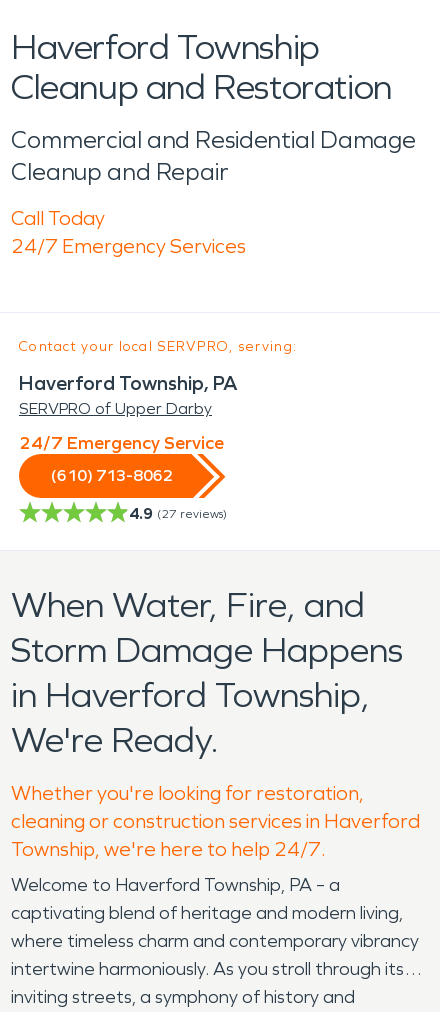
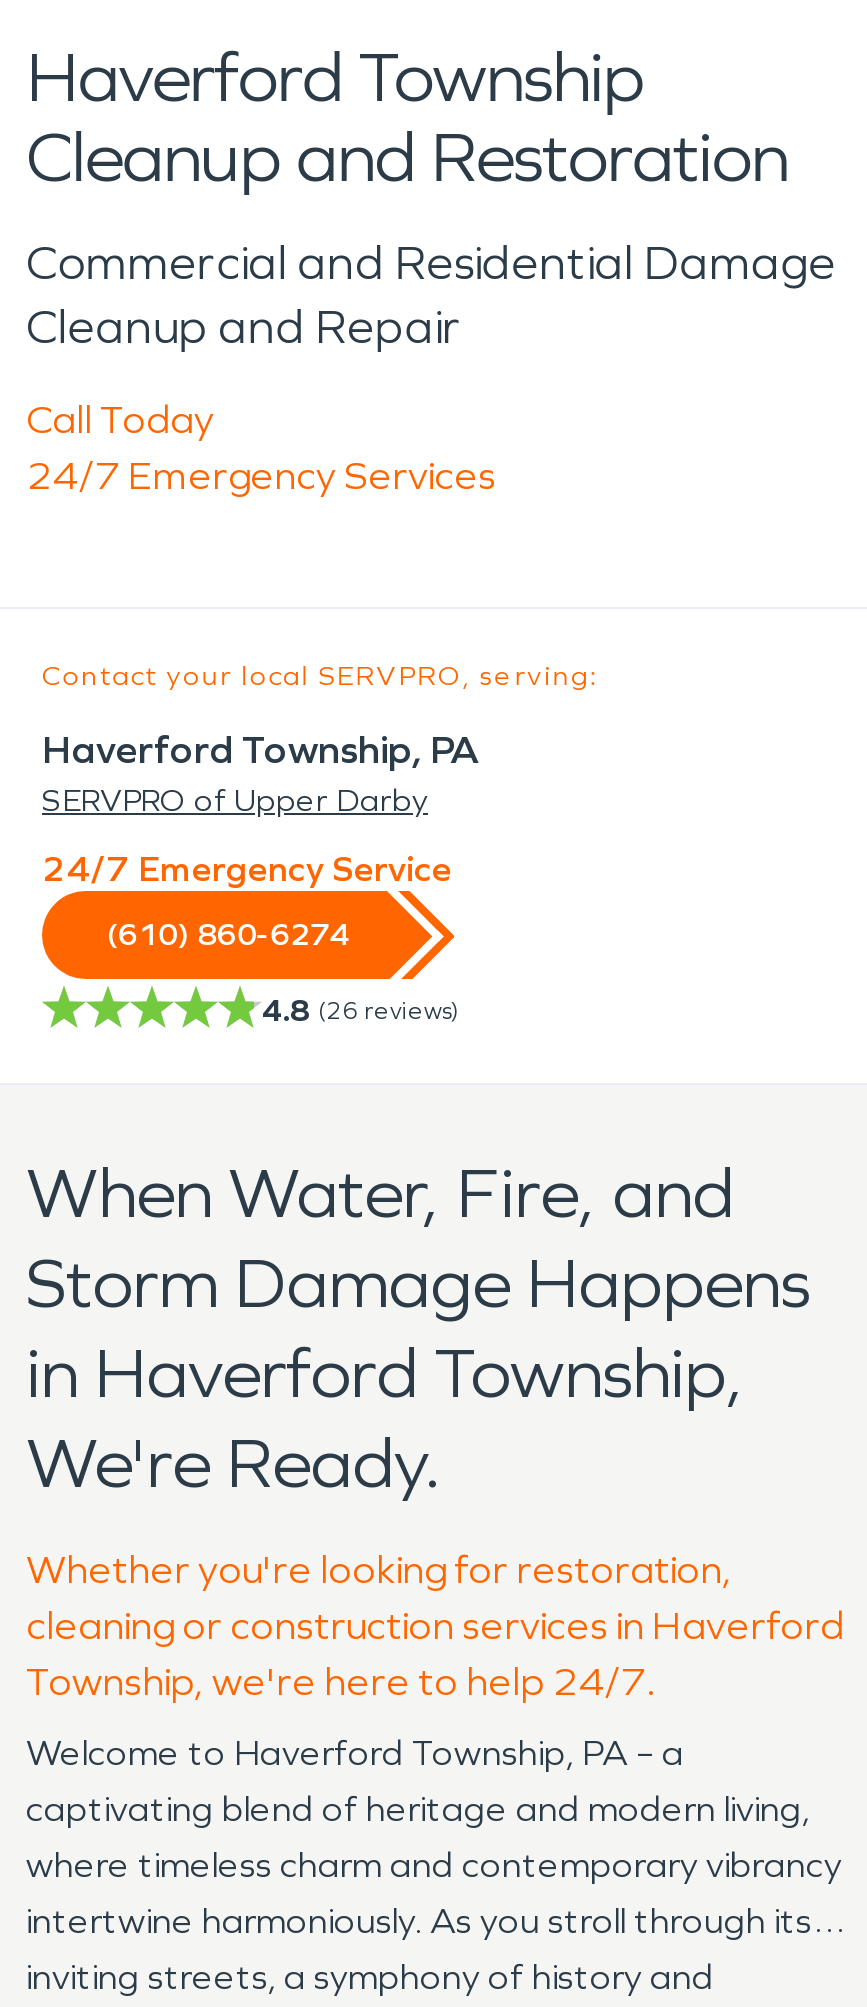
[51,466,173,485] (610) 713-8062 -> [106,914,349,952] (610) 860-6274
[129,504,227,523] 4.9 (27 reviews) -> [262,990,458,1028] 4.8 (26 reviews)

